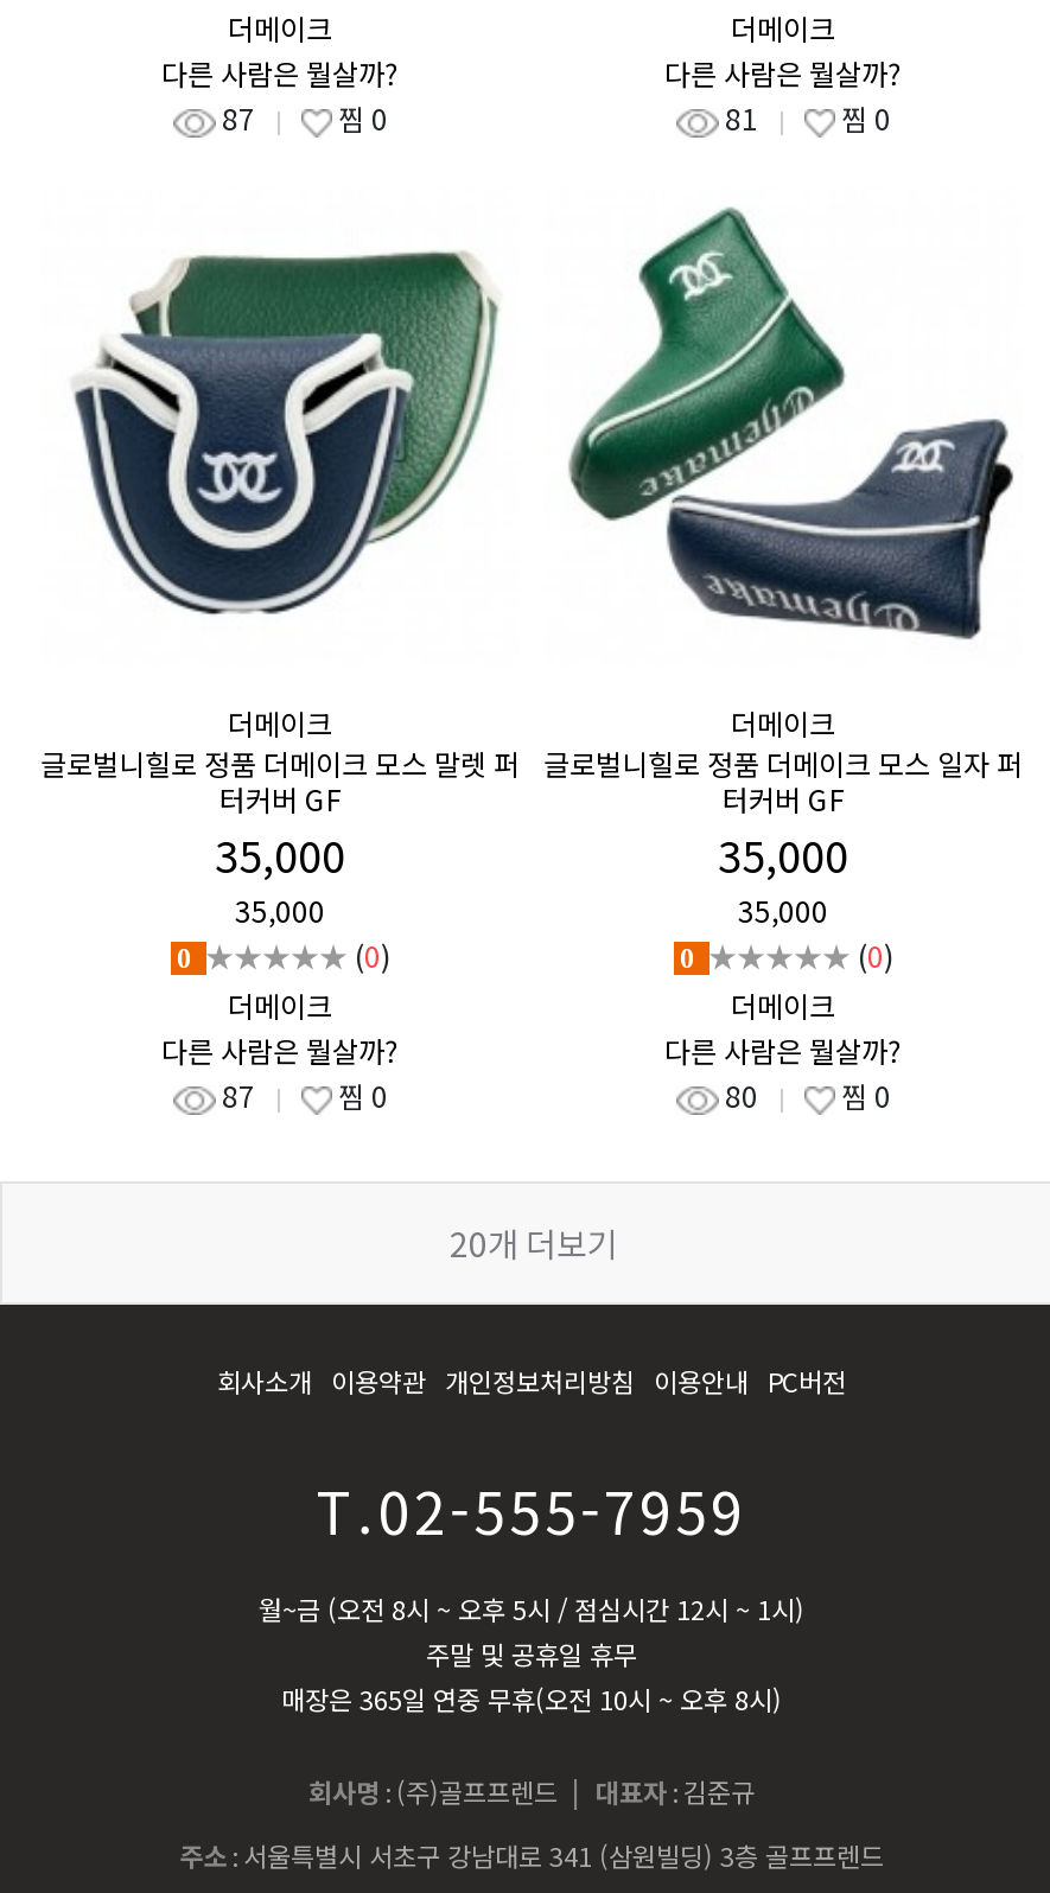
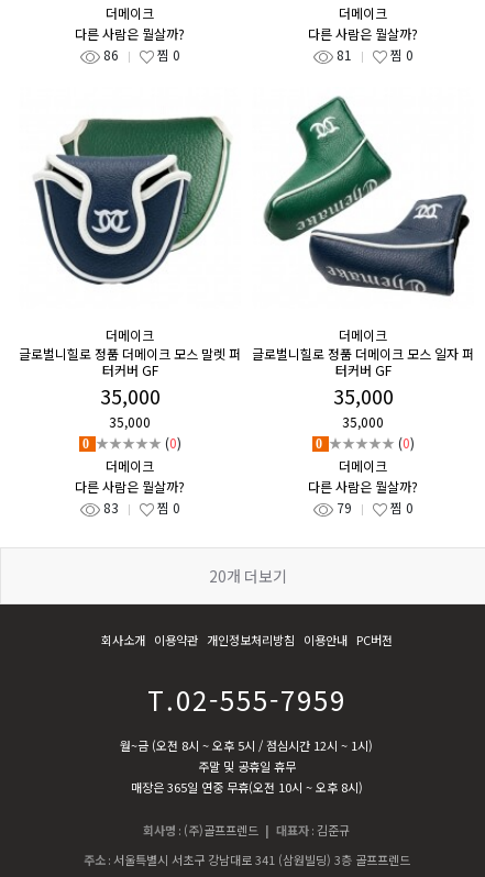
[222,97,388,138] 87 찜 0 -> [103,45,180,64] 86 찜 0
[222,1075,388,1115] 87 찜 0 -> [103,498,180,517] 83 찜 0
[725,1075,891,1115] 80 찜 0 -> [336,498,413,517] 79 찜 0

